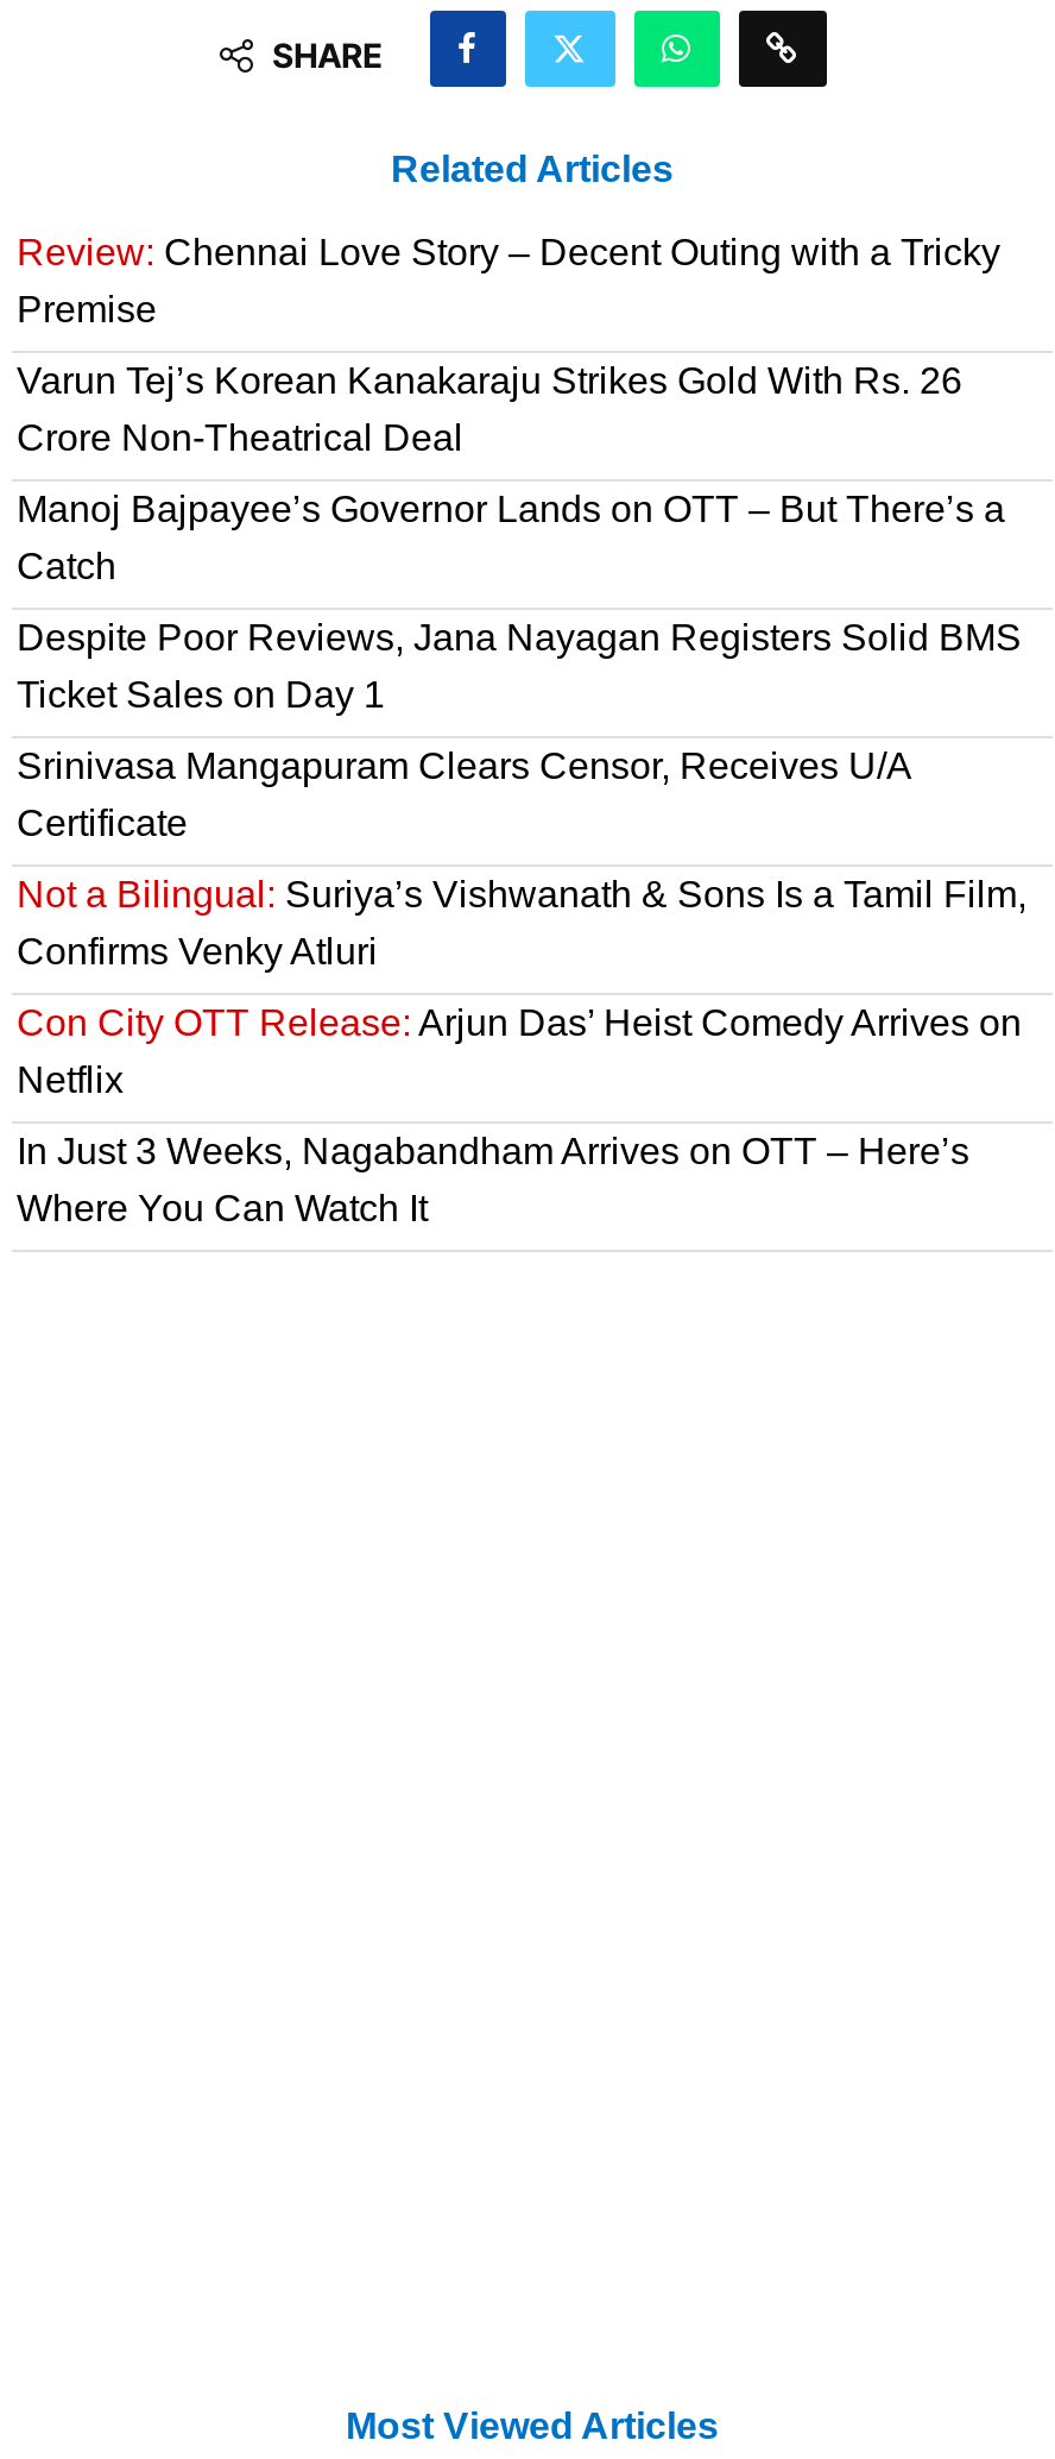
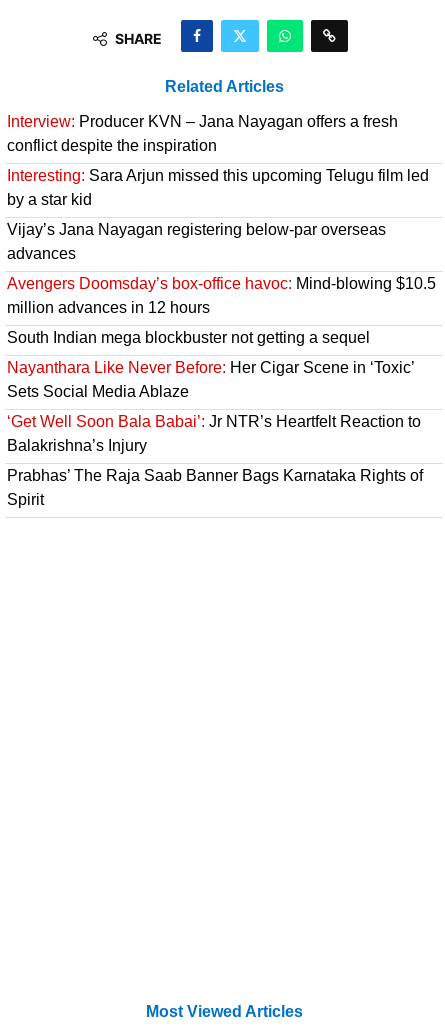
[17,233,1000,330] Review: Chennai Love Story – Decent Outing with a Tricky | Premise -> [7,113,398,154] Interview: Producer KVN – Jana Nayagan offers a fresh | conflict despite the inspiration
[17,361,962,459] Varun Tej’s Korean Kanakaraju Strikes Gold With Rs. 26 | Crore Non-Theatrical Deal -> [7,167,429,208] Interesting: Sara Arjun missed this upcoming Telugu film led | by a star kid
[17,490,1005,587] Manoj Bajpayee’s Governor Lands on OTT – But There’s a | Catch -> [7,221,386,262] Vijay’s Jana Nayagan registering below-par overseas | advances
[17,618,1022,716] Despite Poor Reviews, Jana Nayagan Registers Solid BMS | Ticket Sales on Day 1 -> [7,275,436,316] Avengers Doomsday’s box-office havoc: Mind-blowing $10.5 | million advances in 12 hours
[17,746,910,844] Srinivasa Mangapuram Clears Censor, Receives U/A | Certificate -> [7,329,370,346] South Indian mega blockbuster not getting a sequel
[17,875,1026,972] Not a Bilingual: Suriya’s Vishwanath & Sons Is a Tamil Film, | Confirms Venky Atluri -> [7,359,414,400] Nayanthara Like Never Before: Her Cigar Scene in ‘Toxic’ | Sets Social Media Ablaze
[17,1003,1022,1101] Con City OTT Release: Arjun Das’ Heist Comedy Arrives on | Netflix -> [7,413,421,454] ‘Get Well Soon Bala Babai’: Jr NTR’s Heartfelt Reaction to | Balakrishna’s Injury
[17,1132,969,1229] In Just 3 Weeks, Nagabandham Arrives on OTT – Here’s | Where You Can Watch It -> [7,467,423,508] Prabhas’ The Raja Saab Banner Bags Karnataka Rights of | Spirit

